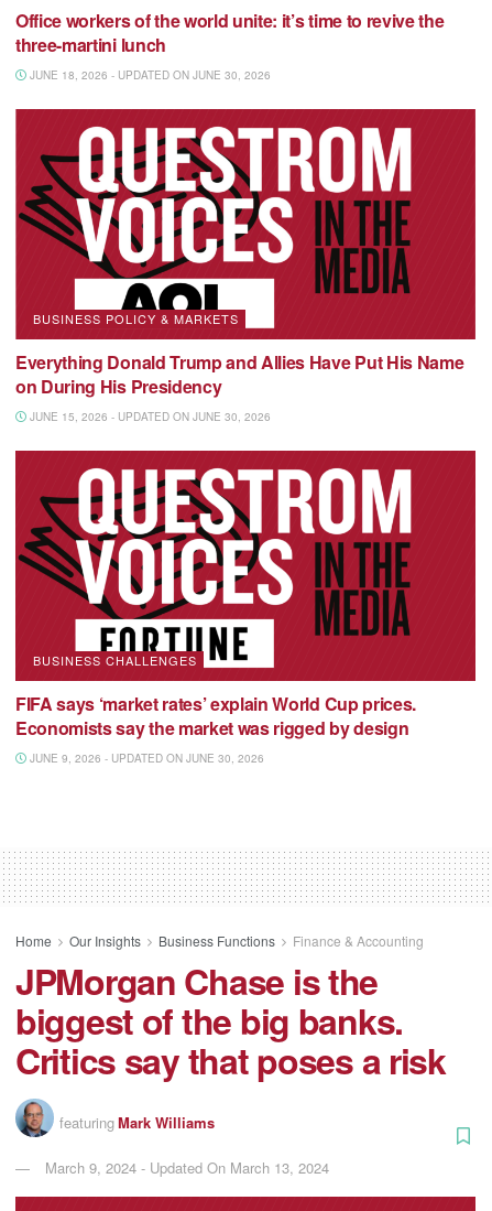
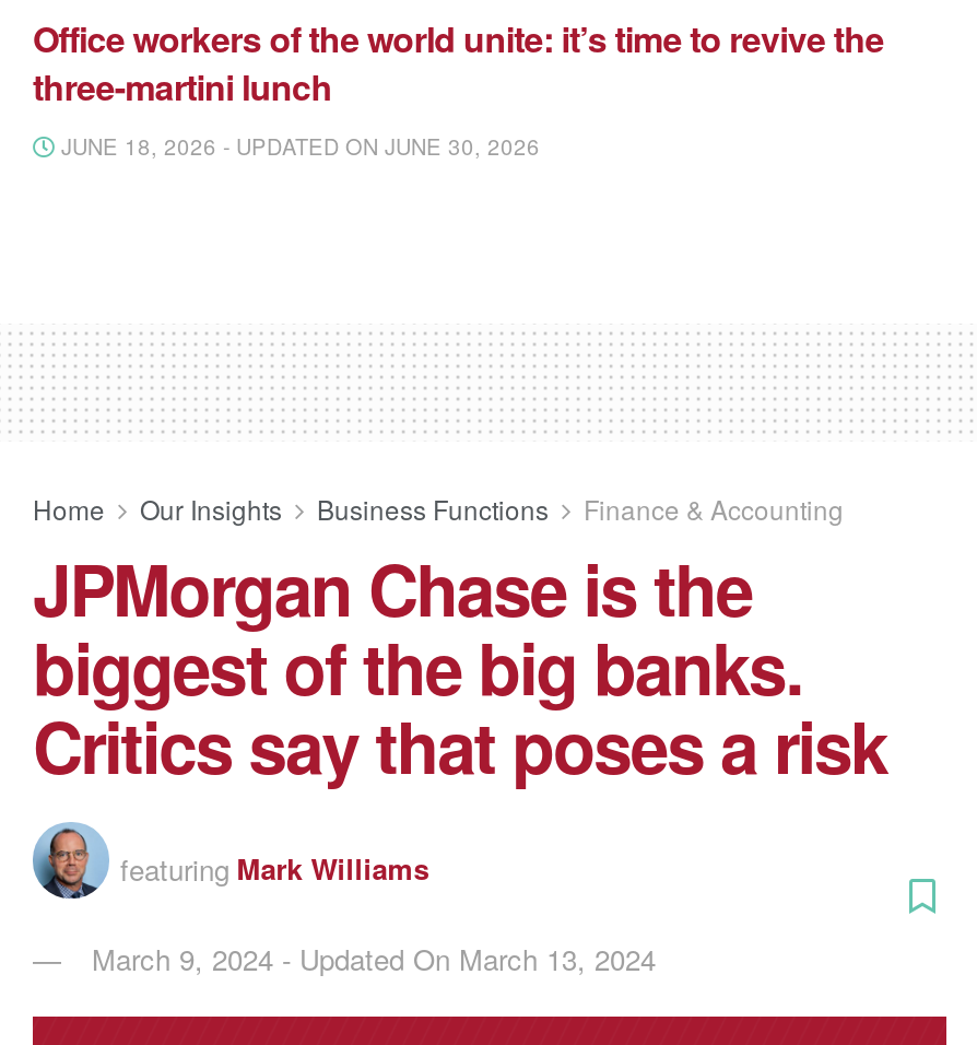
[14,108,477,424] [image] | BUSINESS POLICY & MARKETS | Everything Donald Trump and Allies Have Put His Name | on During His Presidency | JUNE 15, 2026 - UPDATED ON JUNE 30, 2026 -> none
[14,450,477,765] [image] | BUSINESS CHALLENGES | FIFA says ‘market rates’ explain World Cup prices. | Economists say the market was rigged by design | JUNE 9, 2026 - UPDATED ON JUNE 30, 2026 -> none

